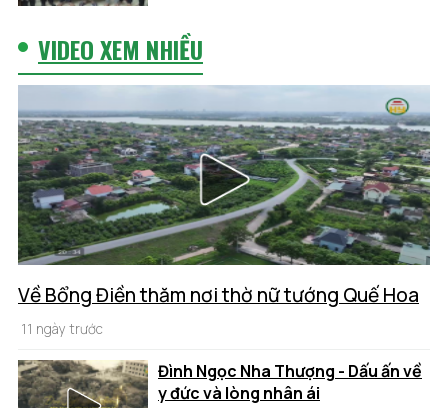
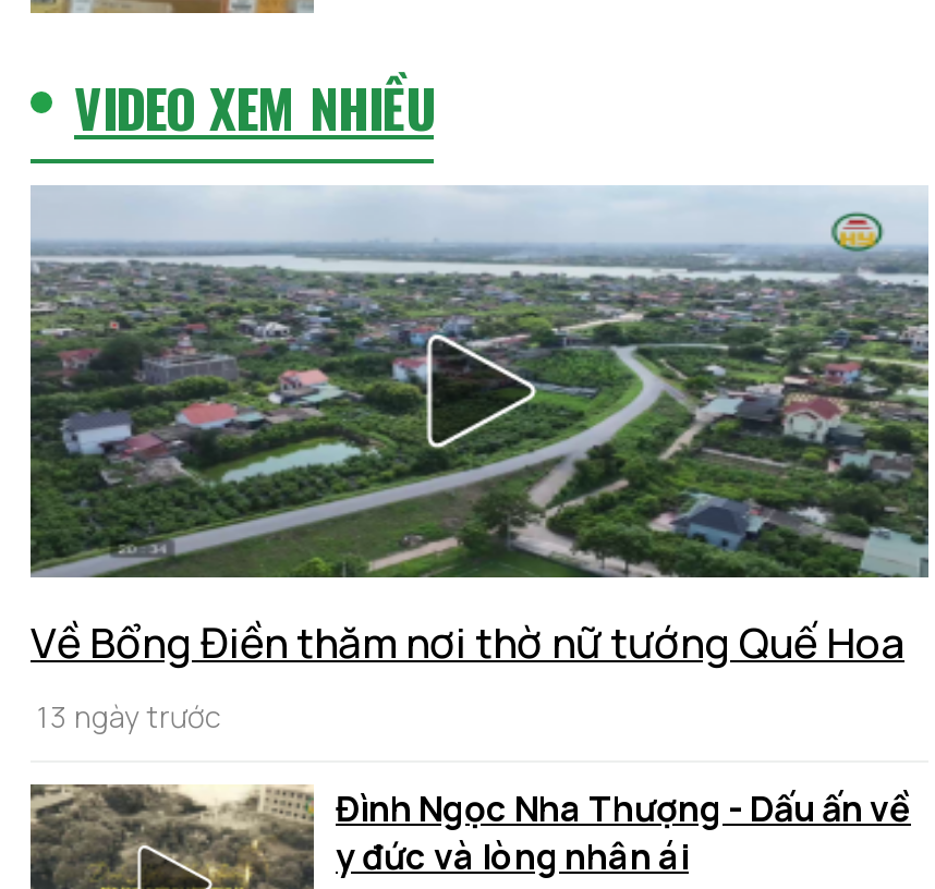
[18,320,103,338] 11 ngày trước -> [31,696,220,736] 13 ngày trước

